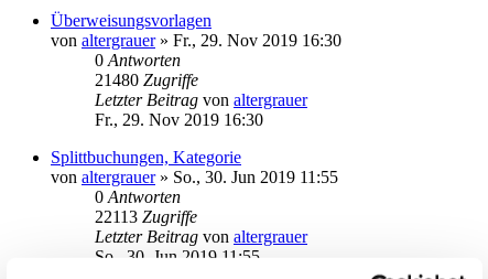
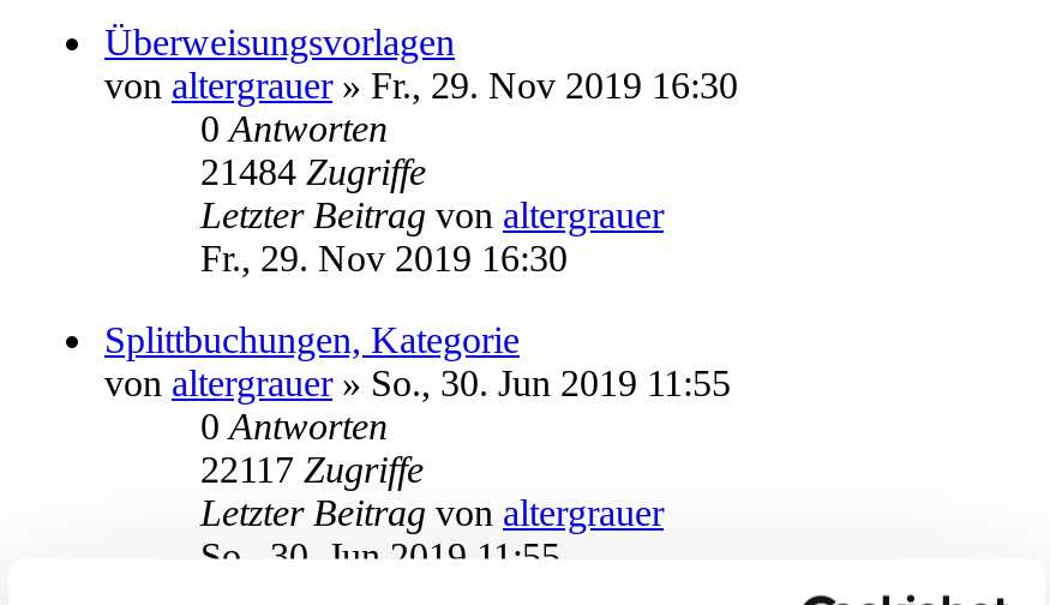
[95,70,198,89] 21480 Zugriffe -> [200,151,426,192] 21484 Zugriffe
[95,207,197,226] 22113 Zugriffe -> [200,449,424,490] 22117 Zugriffe

